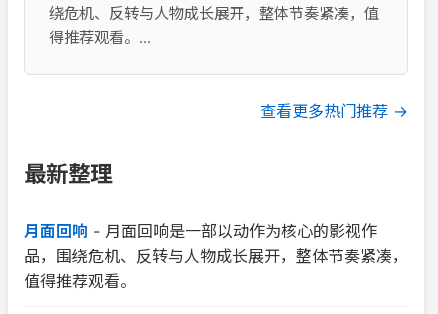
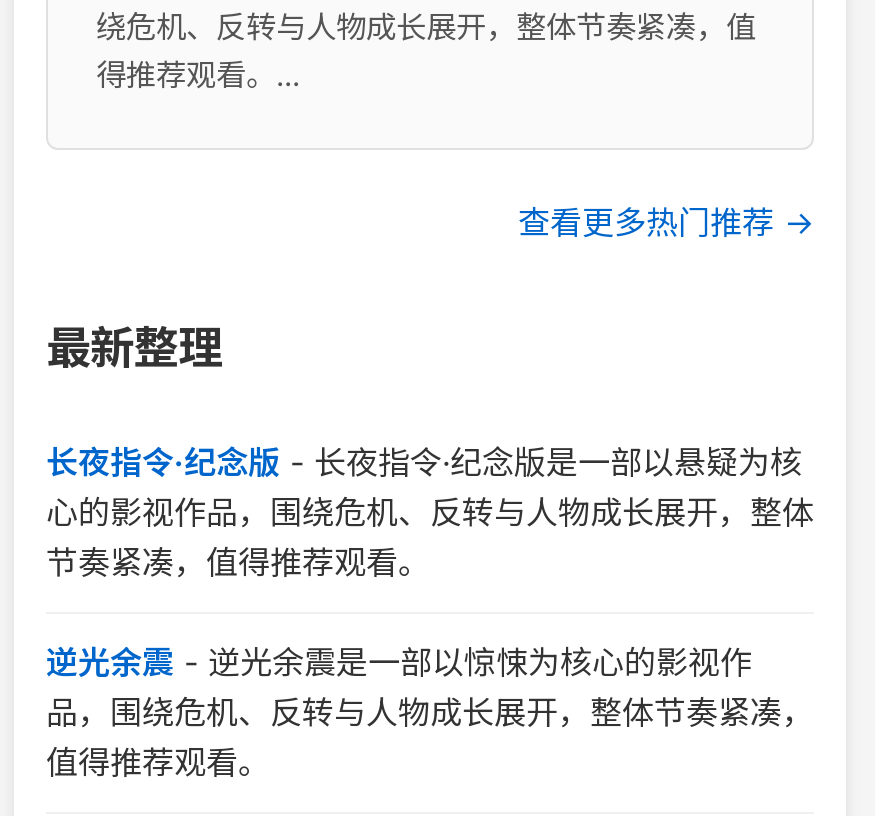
[24,221,377,241] 月面回响-月面回响是一部以动作为核心的影视作 -> [46,442,814,682] 长夜指令·纪念版-长夜指令·纪念版是一部以悬疑为核 | 心的影视作品，围绕危机、反转与人物成长展开，整体 | 节奏紧凑，值得推荐观看。 | 逆光余震-逆光余震是一部以惊悚为核心的影视作

